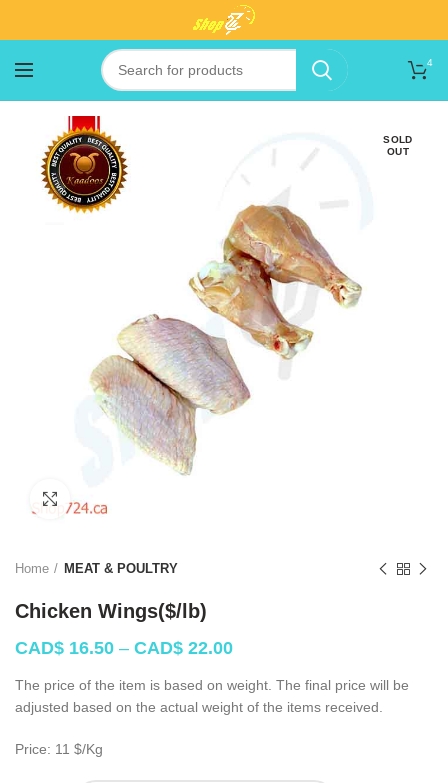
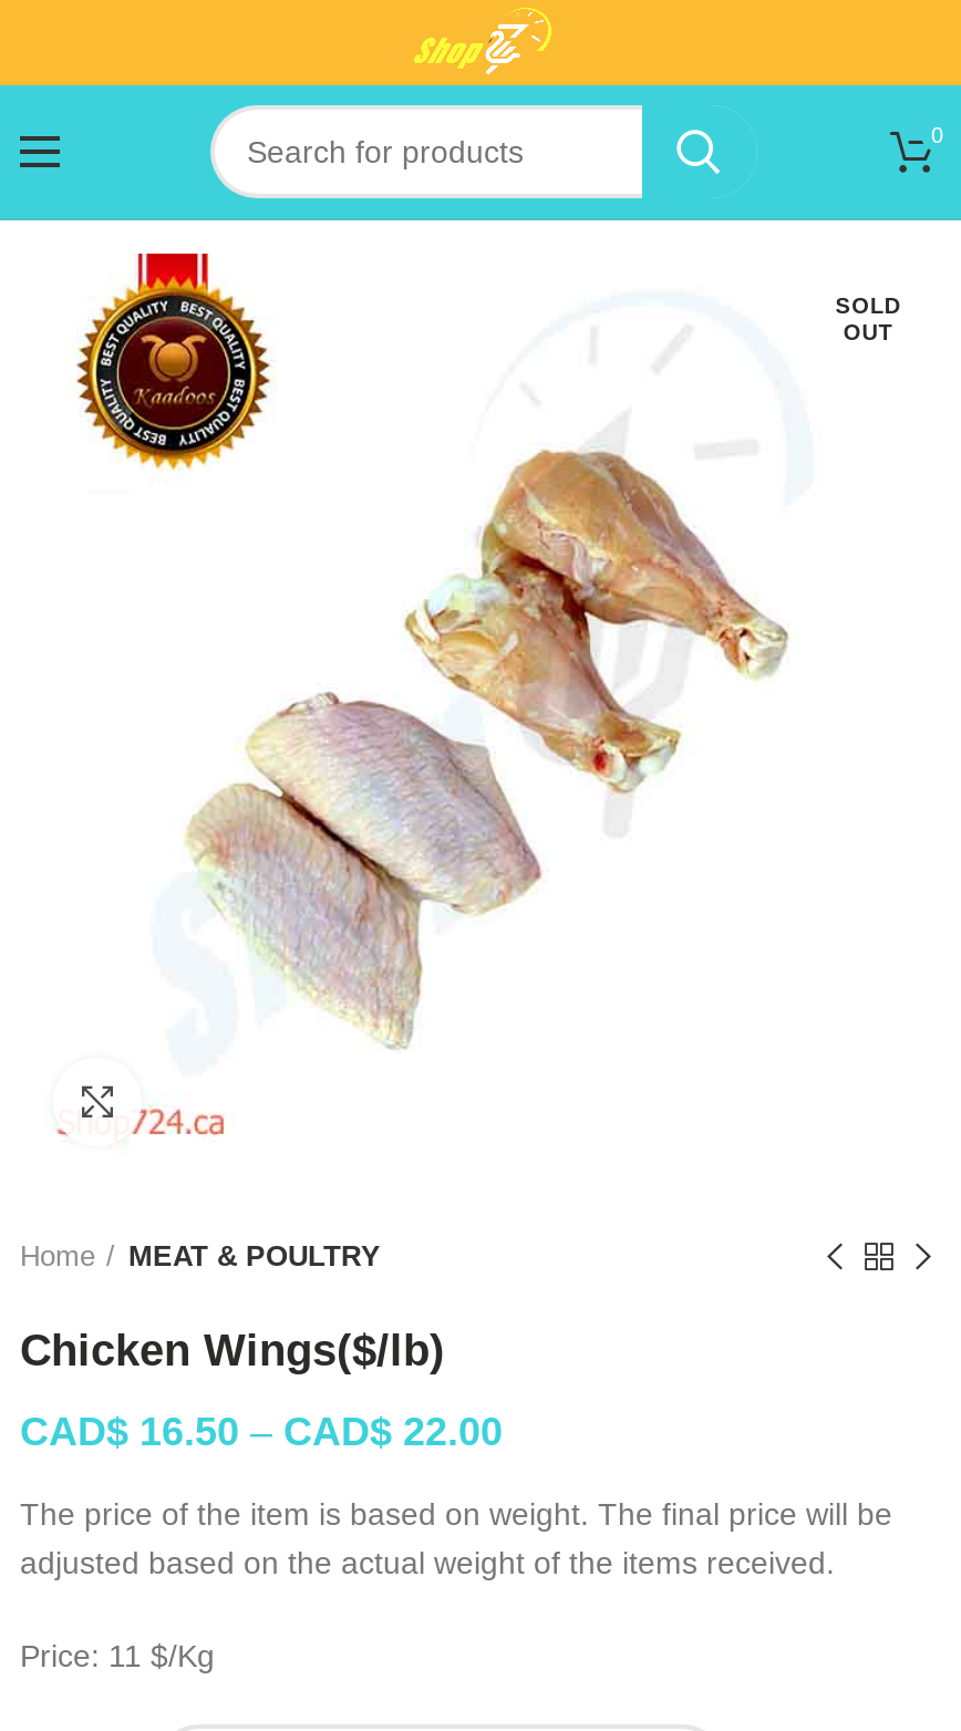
[426,57,432,68] 4 -> [931,123,944,147] 0

